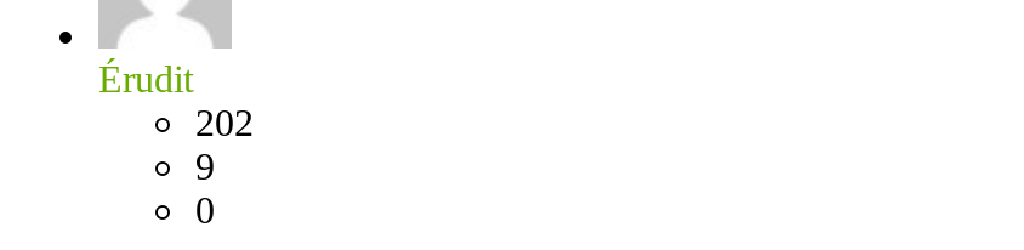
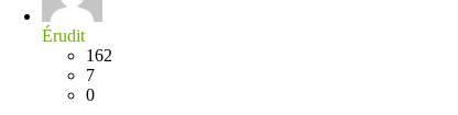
[195,101,254,142] 202 -> [86,46,112,64] 162
[195,145,215,186] 9 -> [86,65,95,84] 7

